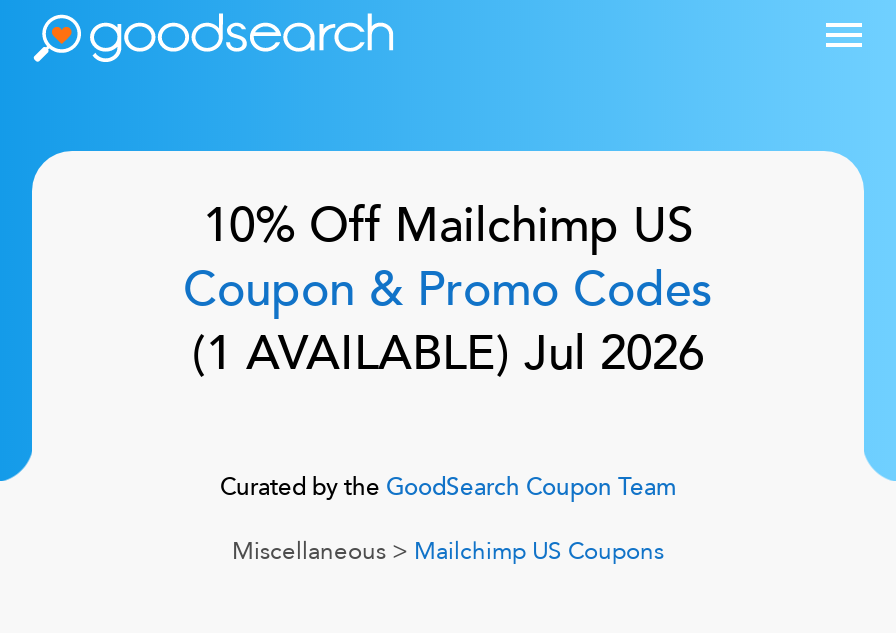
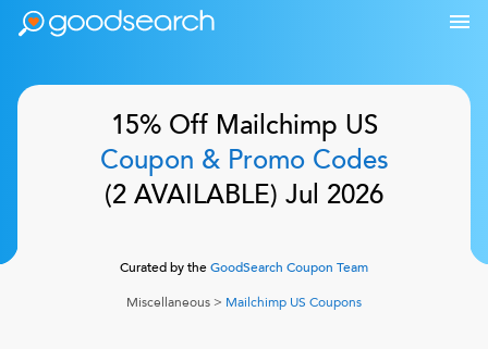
[203,193,693,259] 10% Off Mailchimp US -> [111,108,377,144] 15% Off Mailchimp US
[192,321,704,387] (1 AVAILABLE) Jul 2026 -> [105,177,383,213] (2 AVAILABLE) Jul 2026

